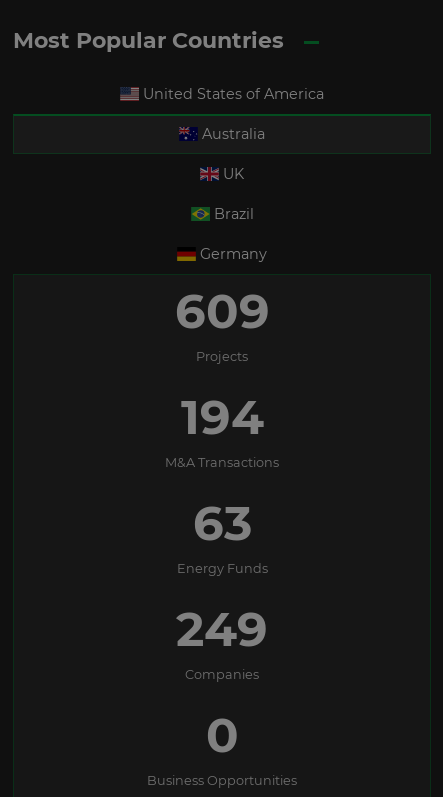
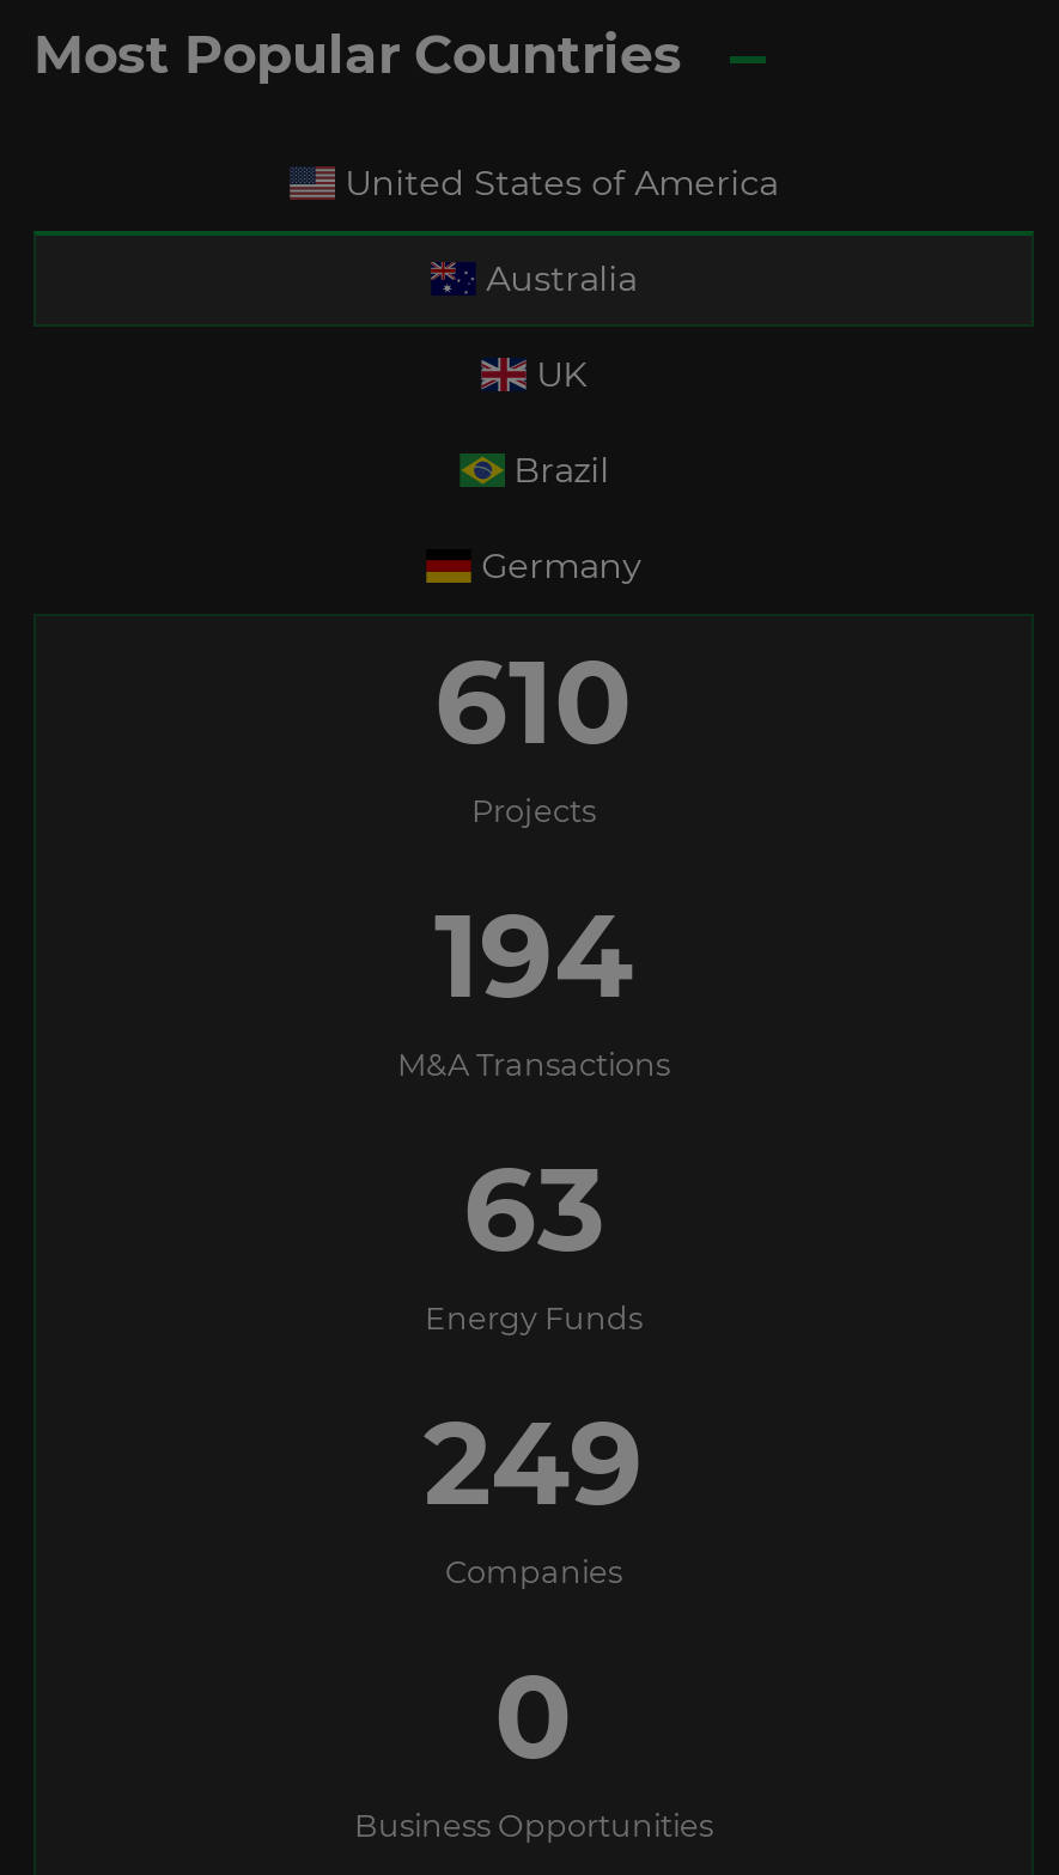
[174,282,269,340] 609 -> [434,632,633,771] 610

